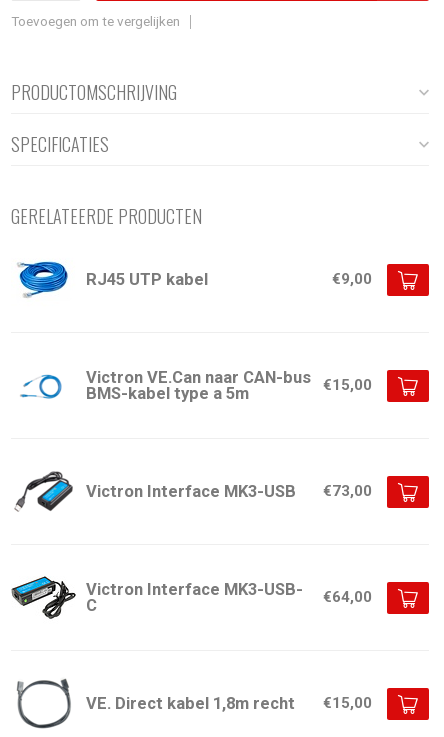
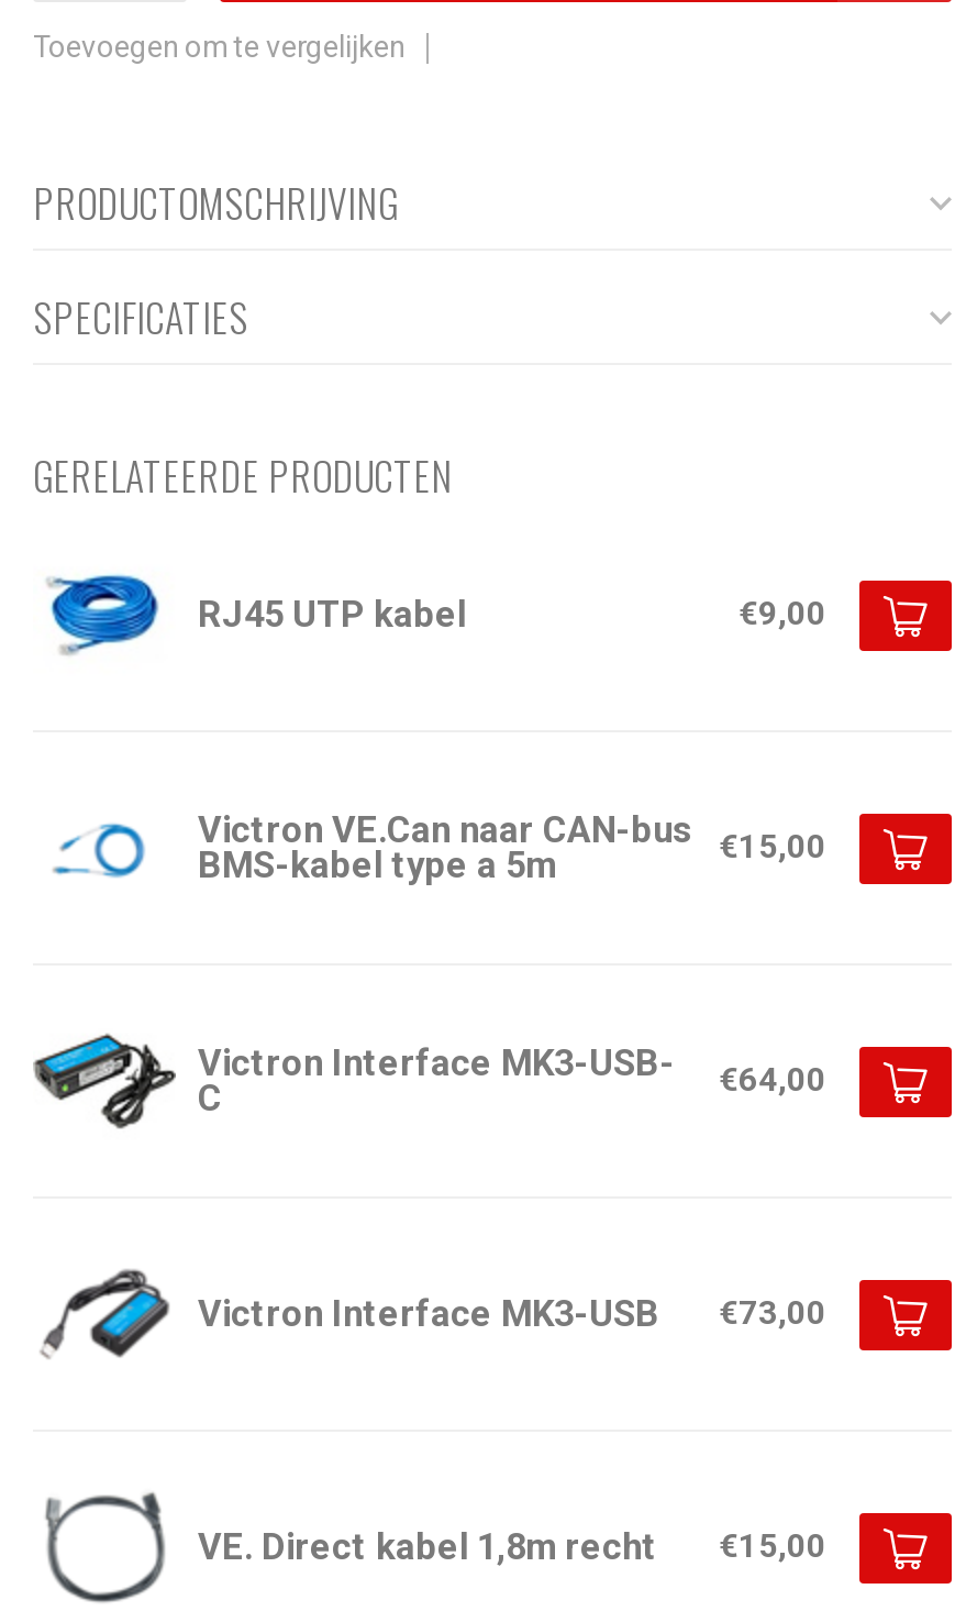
moved [14,471,372,512] -> [40,1269,826,1359]: [image] | Victron Interface MK3-USB | €73,00
moved [12,576,372,619] -> [35,1034,826,1128]: [image] | Victron Interface MK3-USB- | C | €64,00

